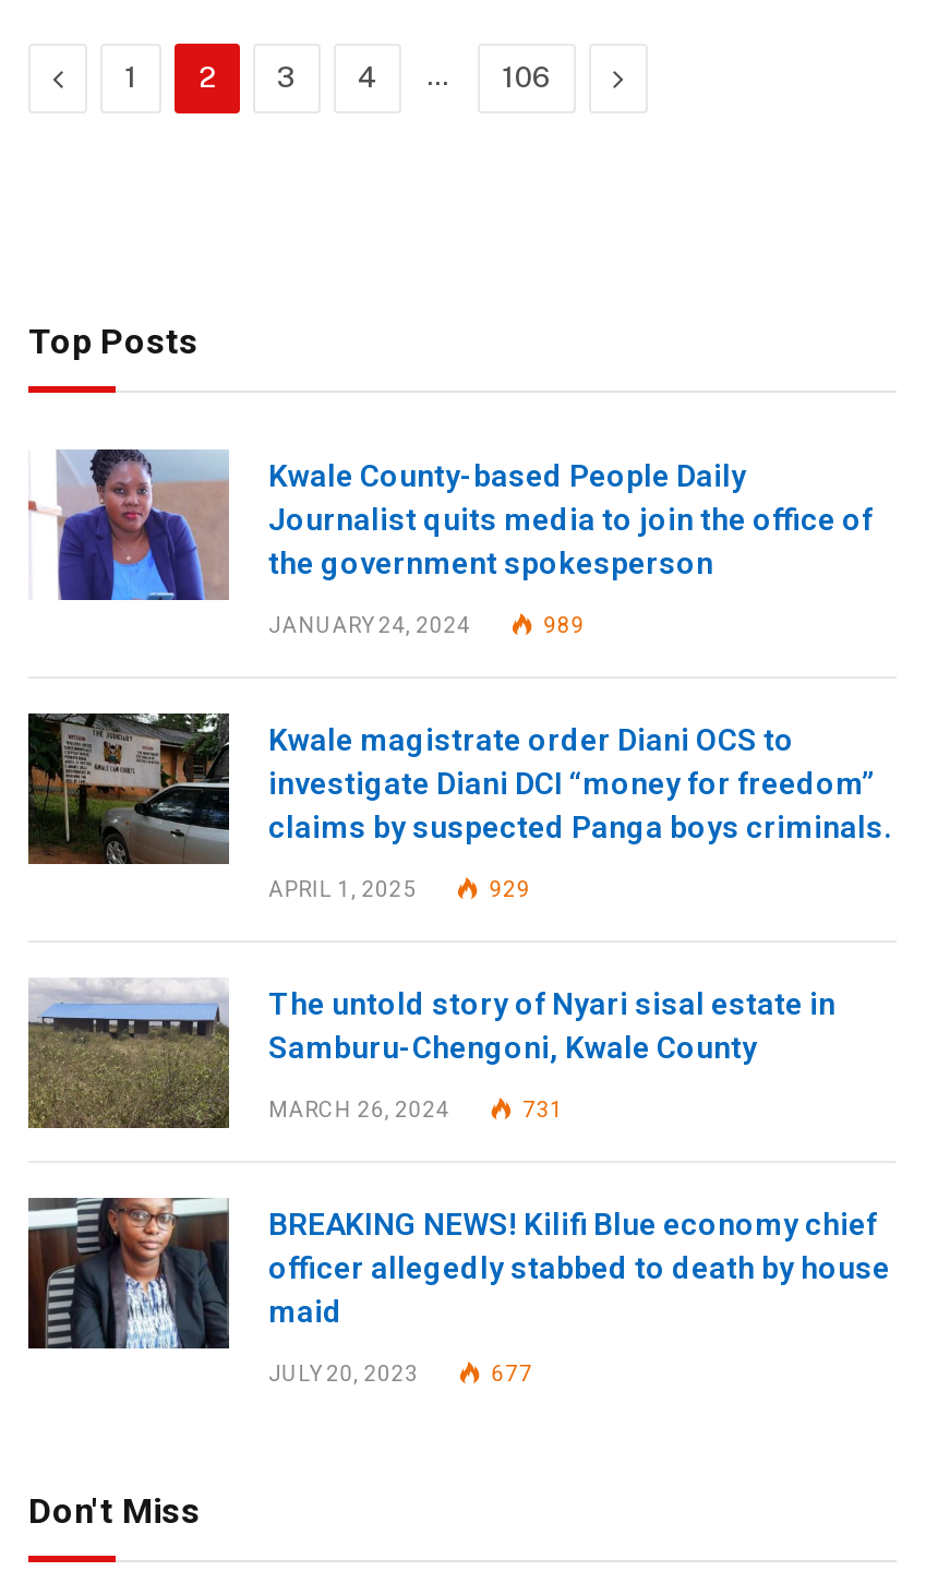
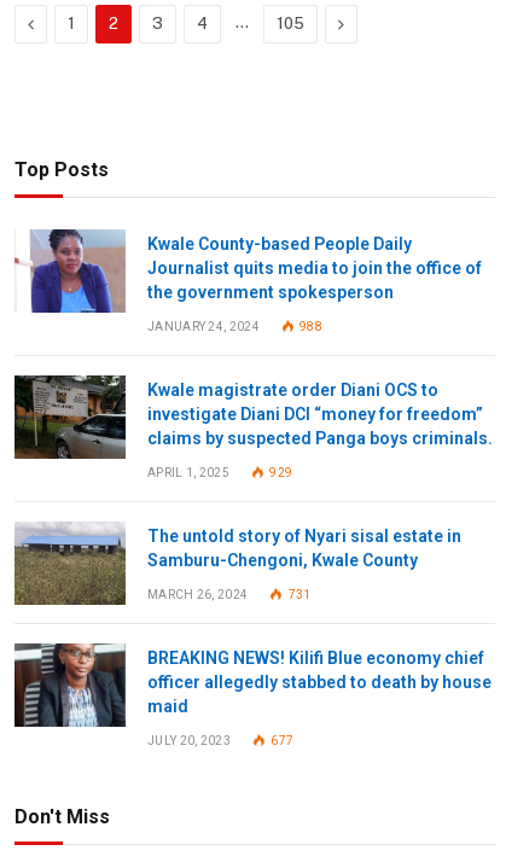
[502,61,552,94] 106 -> [277,14,304,33] 105
[543,613,585,637] 989 -> [300,320,322,333] 988

